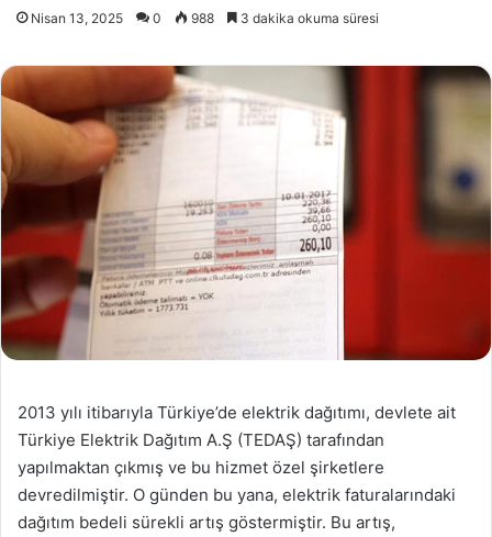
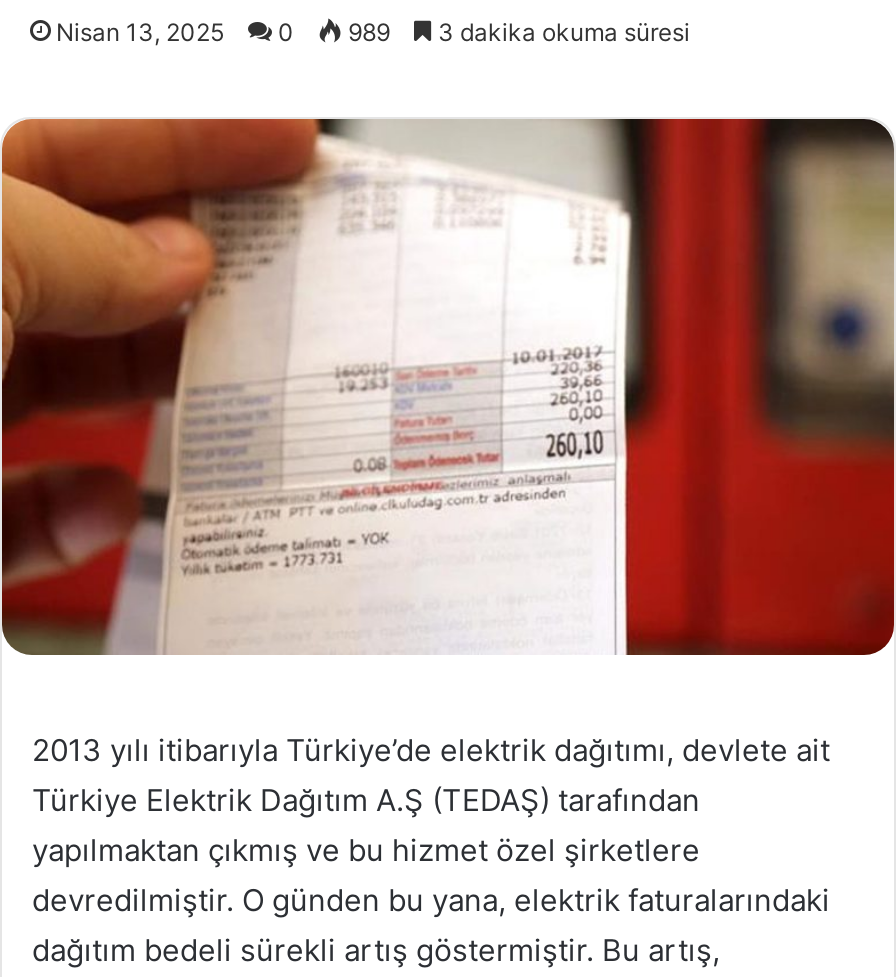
[31,9,379,26] Nisan 13, 2025 0 988 3 dakika okuma süresi -> [56,16,690,46] Nisan 13, 2025 0 989 3 dakika okuma süresi

